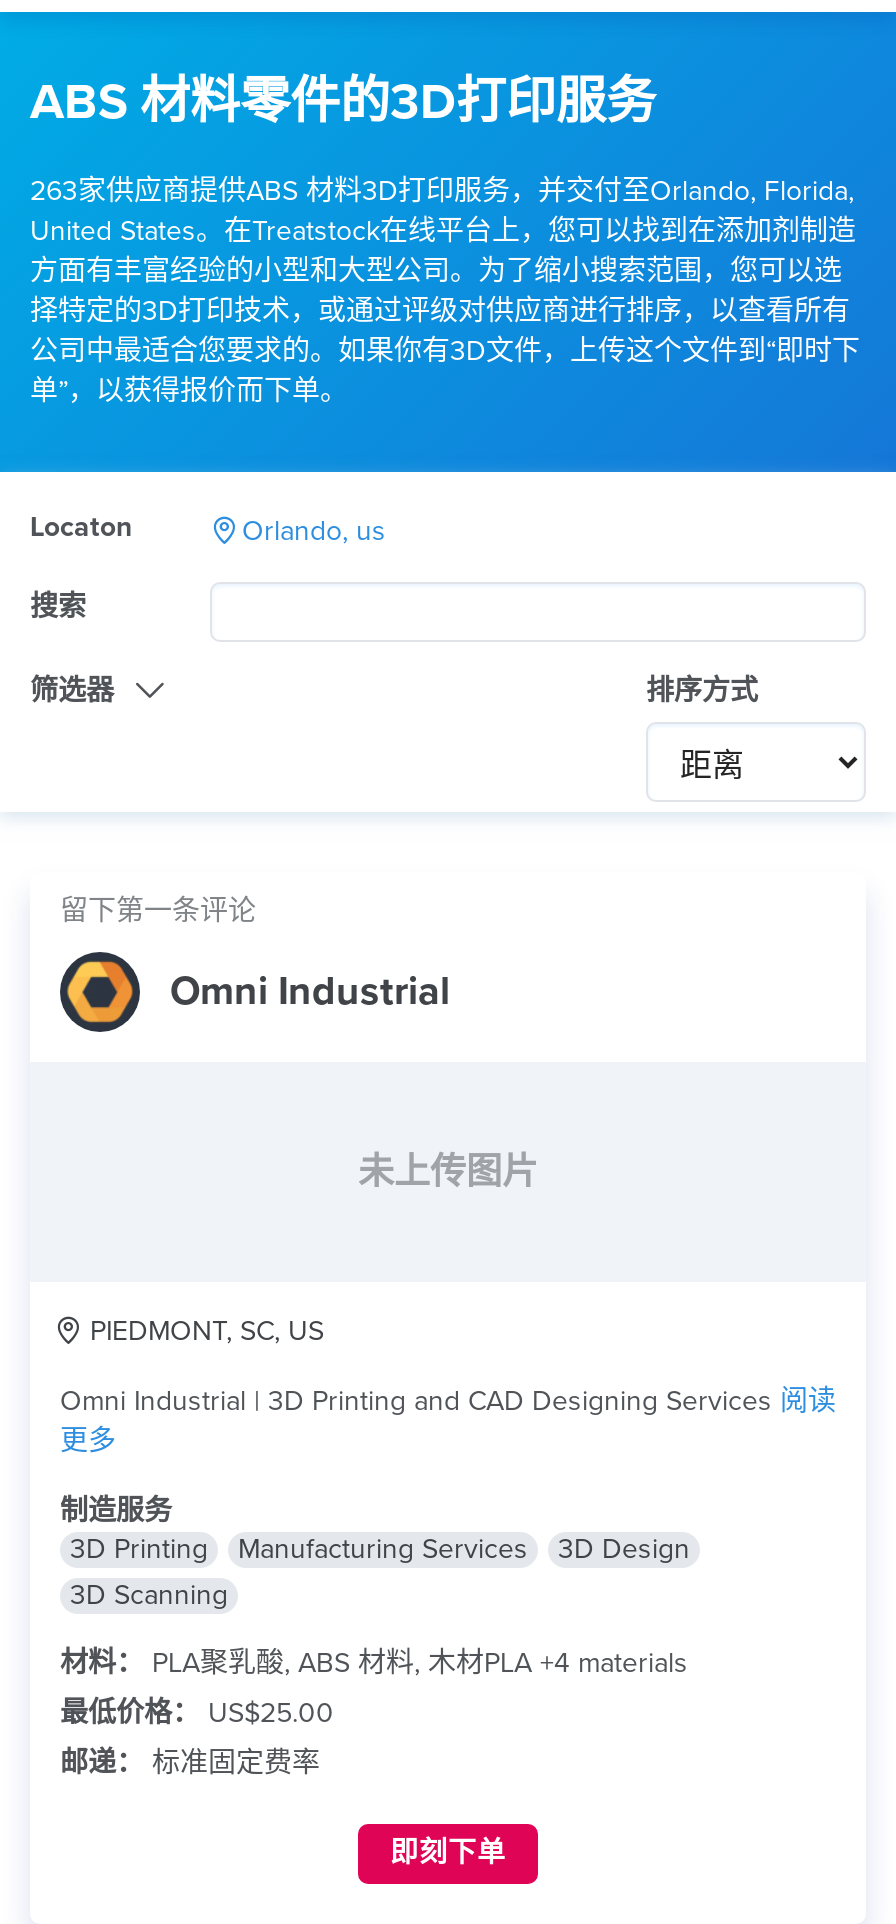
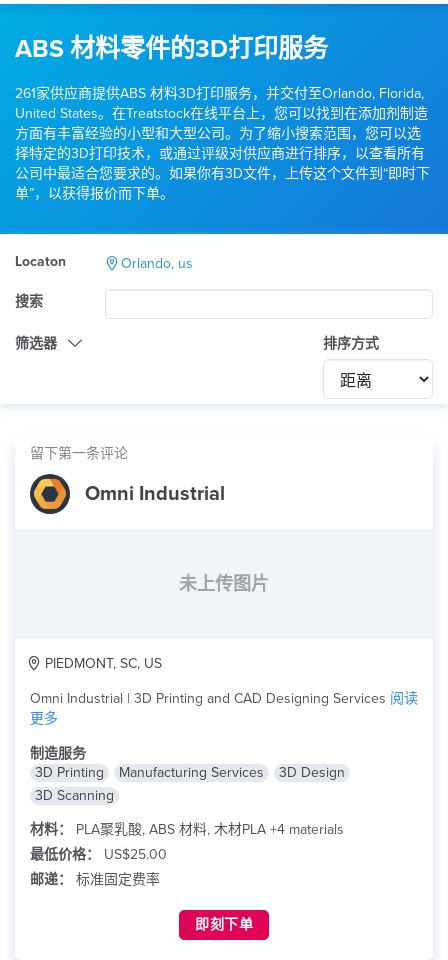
[30,174,854,208] 263家供应商提供ABS 材料3D打印服务，并交付至Orlando, Florida, -> [15,85,424,102] 261家供应商提供ABS 材料3D打印服务，并交付至Orlando, Florida,

